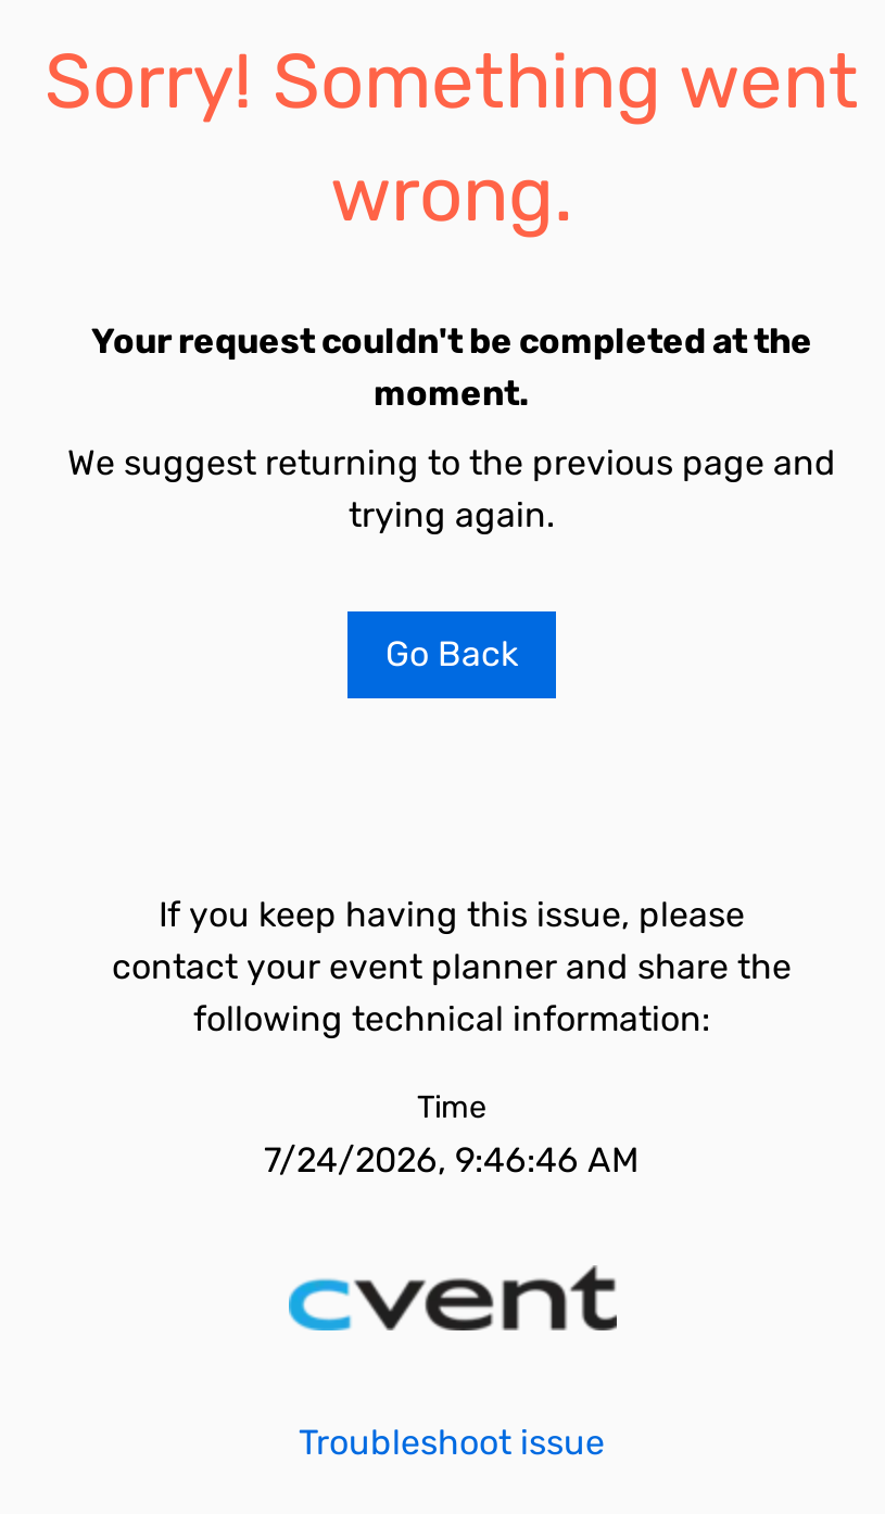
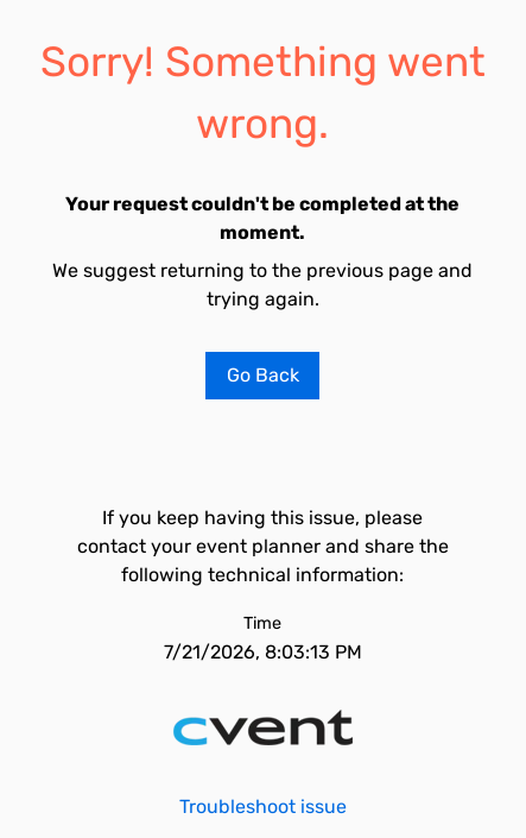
[264,1139,640,1181] 7/24/2026, 9:46:46 AM -> [163,641,362,663] 7/21/2026, 8:03:13 PM

